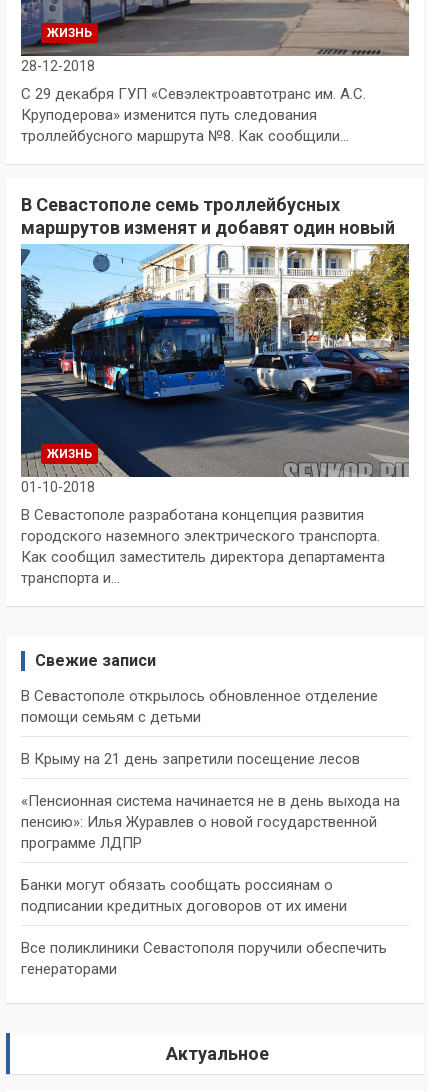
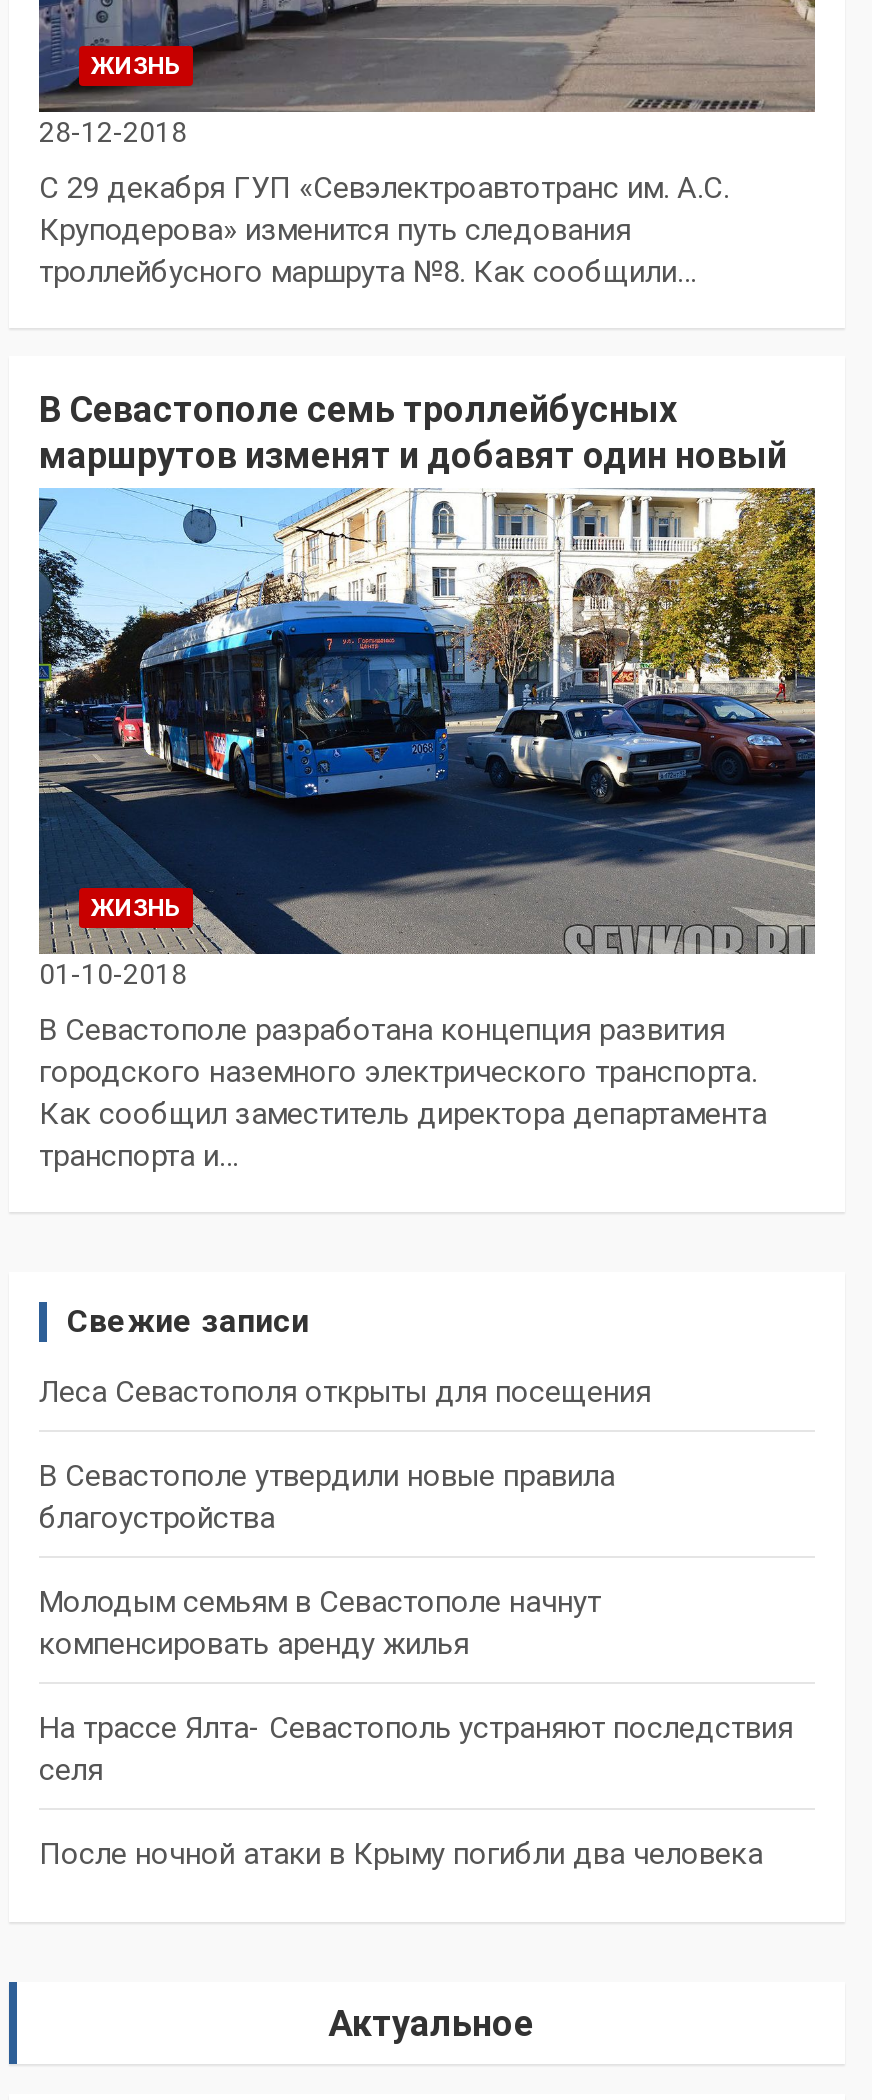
[21,687,378,726] В Севастополе открылось обновленное отделение | помощи семьям с детьми -> [39,1373,651,1409] Леса Севастополя открыты для посещения
[21,750,360,768] В Крыму на 21 день запретили посещение лесов -> [39,1457,615,1535] В Севастополе утвердили новые правила | благоустройства
[21,792,400,852] «Пенсионная система начинается не в день выхода на | пенсию»: Илья Журавлев о новой государственной | программе ЛДПР -> [39,1583,601,1661] Молодым семьям в Севастополе начнут | компенсировать аренду жилья
[21,876,347,915] Банки могут обязать сообщать россиянам о | подписании кредитных договоров от их имени -> [39,1709,793,1787] На трассе Ялта- Севастополь устраняют последствия | селя
[21,939,387,978] Все поликлиники Севастополя поручили обеспечить | генераторами -> [39,1835,763,1871] После ночной атаки в Крыму погибли два человека

